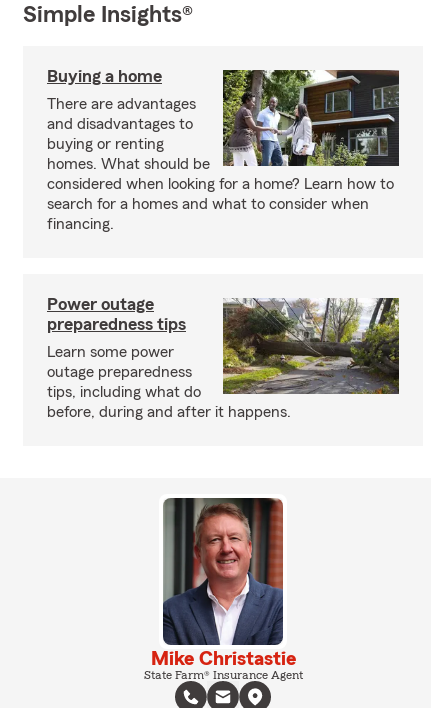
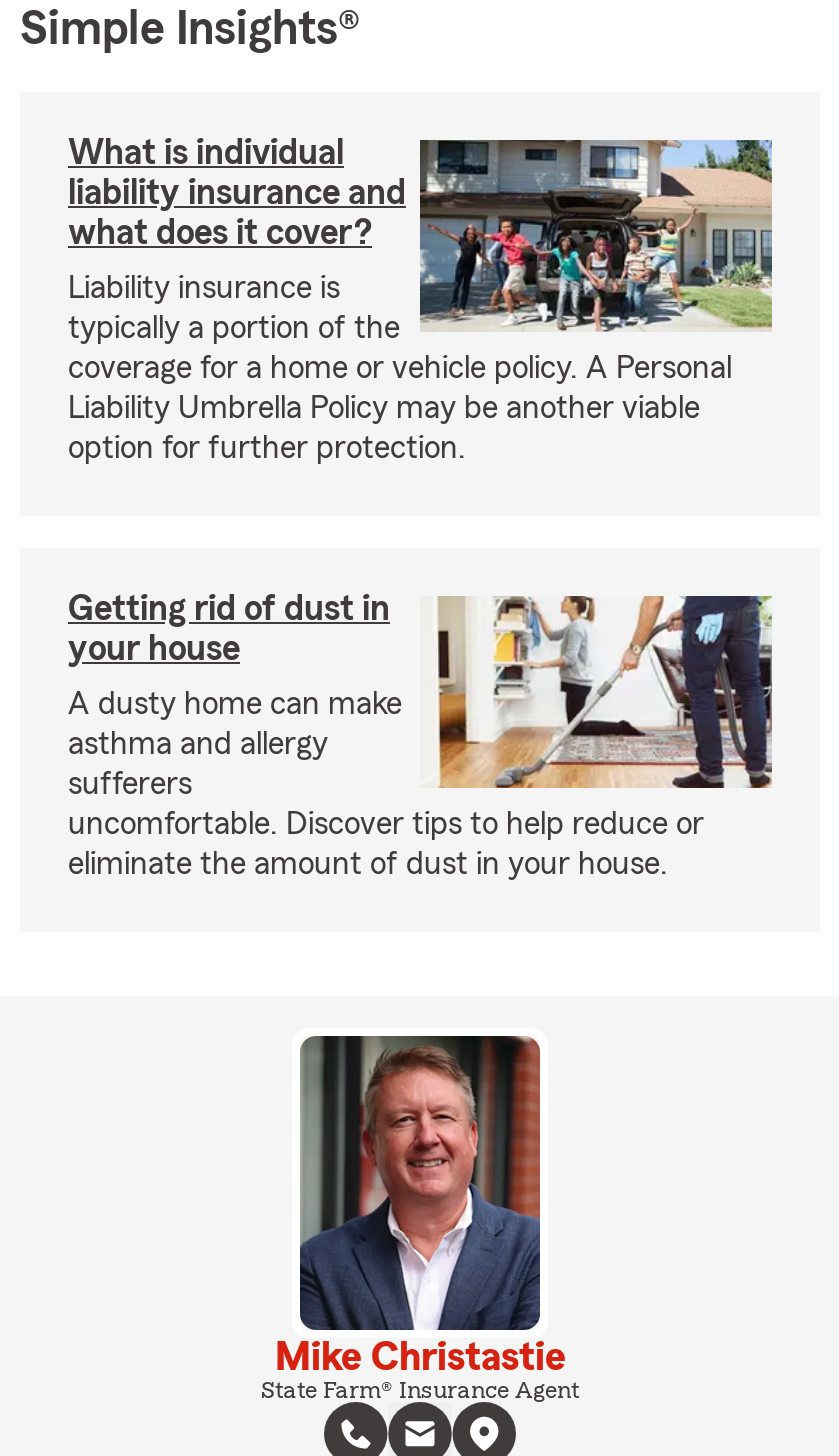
[47,67,162,85] Buying a home -> [68,134,406,250] What is individual | liability insurance and | what does it cover?
[47,69,400,232] [image] | There are advantages | and disadvantages to | buying or renting | homes. What should be | considered when looking for a home? Learn how to | search for a homes and what to consider when | financing. -> [68,138,774,464] [image] | Liability insurance is | typically a portion of the | coverage for a home or vehicle policy. A Personal | Liability Umbrella Policy may be another viable | option for further protection.
[47,295,186,333] Power outage | preparedness tips -> [68,590,390,666] Getting rid of dust in | your house
[47,297,400,420] [image] | Learn some power | outage preparedness | tips, including what do | before, during and after it happens. -> [68,594,772,880] [image] | A dusty home can make | asthma and allergy | sufferers | uncomfortable. Discover tips to help reduce or | eliminate the amount of dust in your house.

